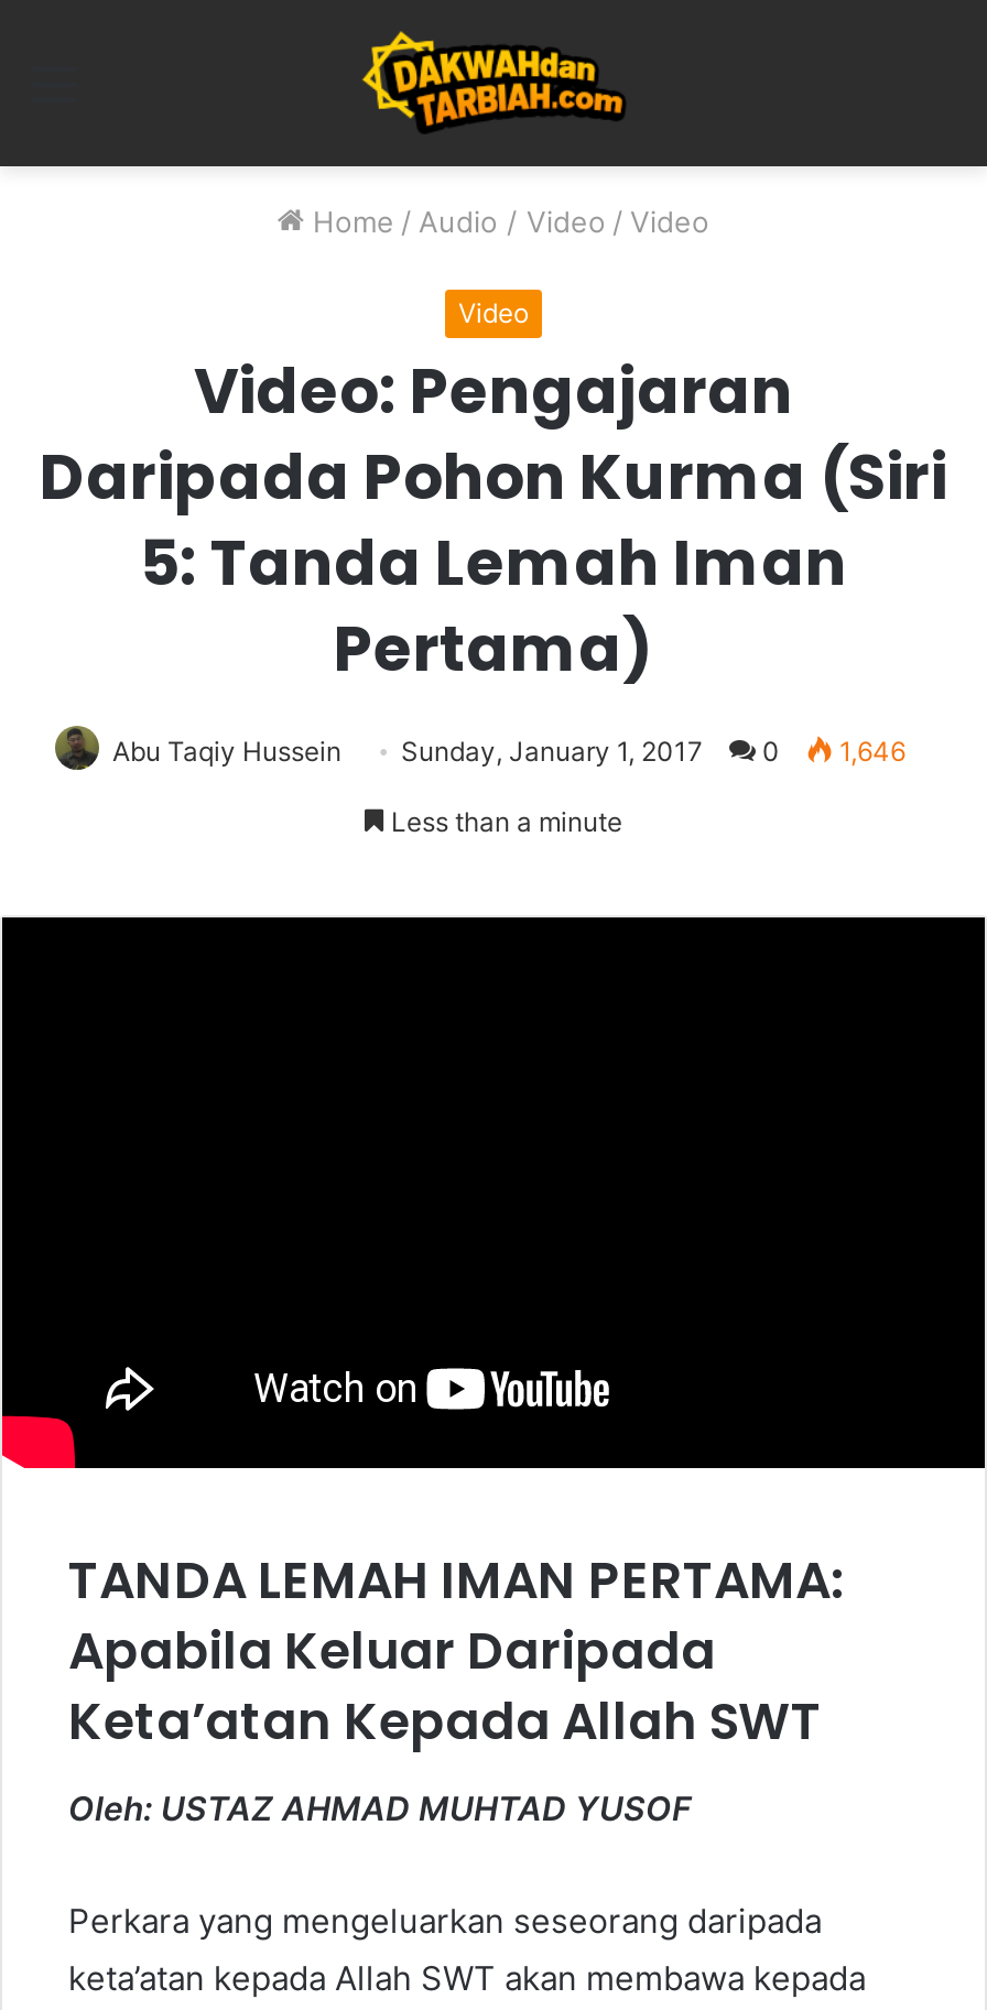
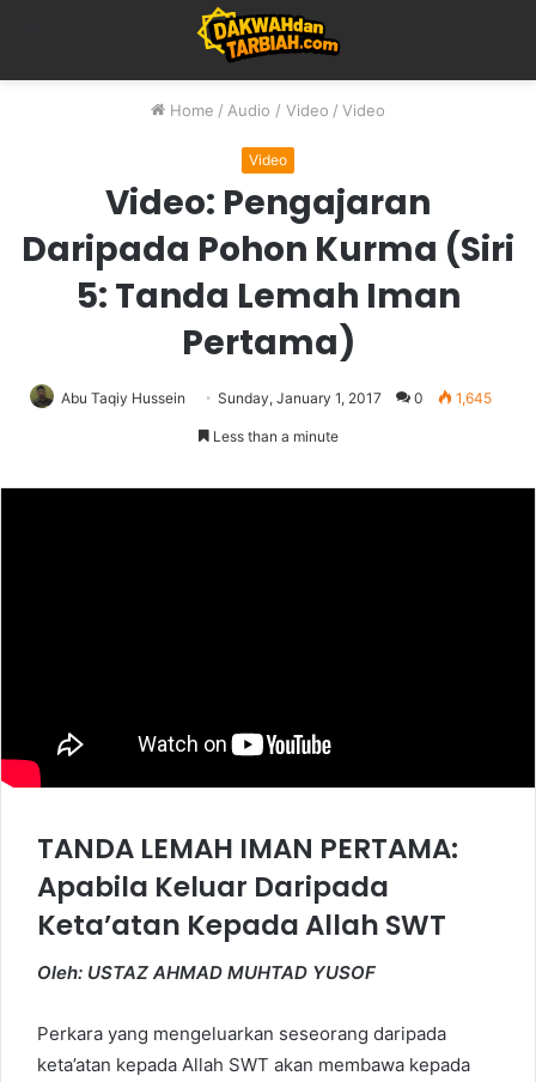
[112,735,905,768] Abu Taqiy Hussein Sunday, January 1, 2017 0 1,646 -> [61,389,492,407] Abu Taqiy Hussein Sunday, January 1, 2017 0 1,645

